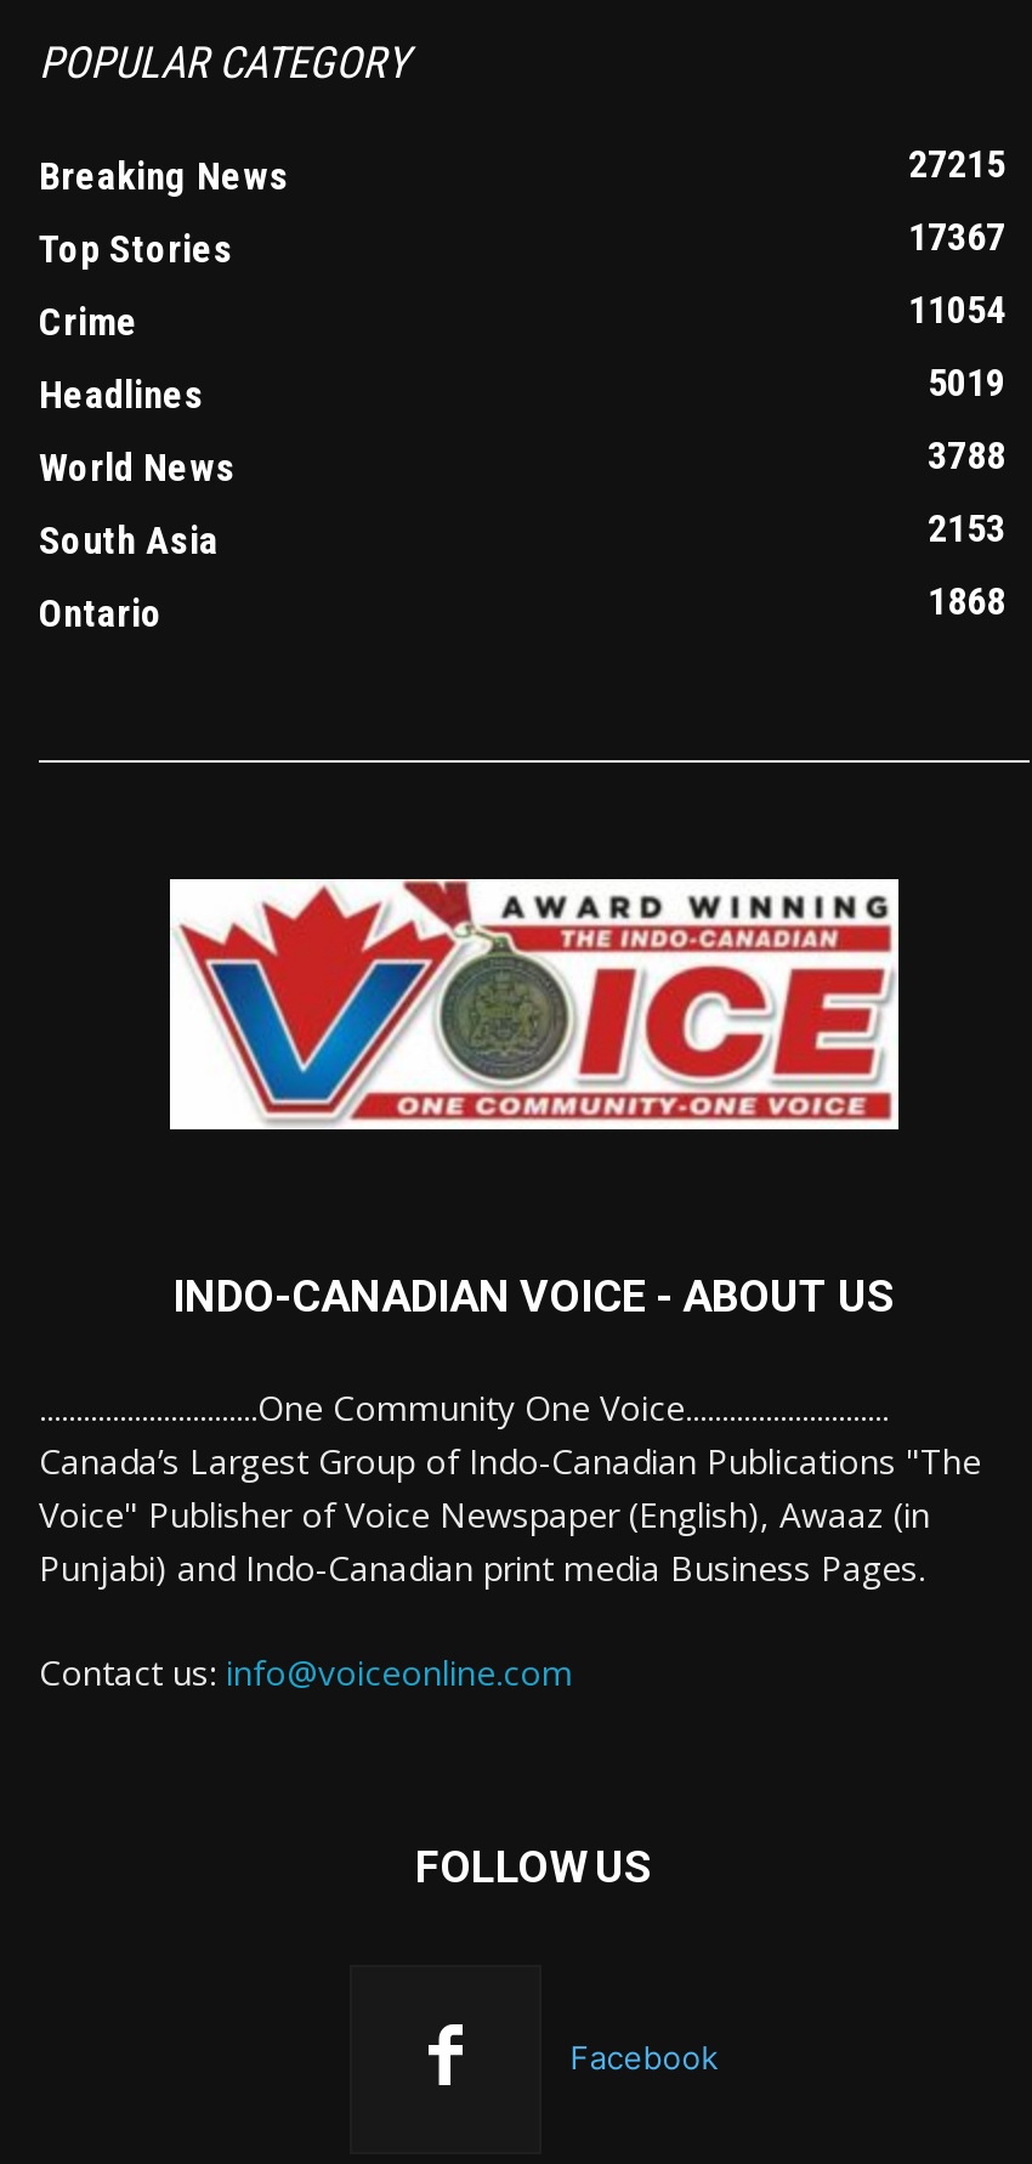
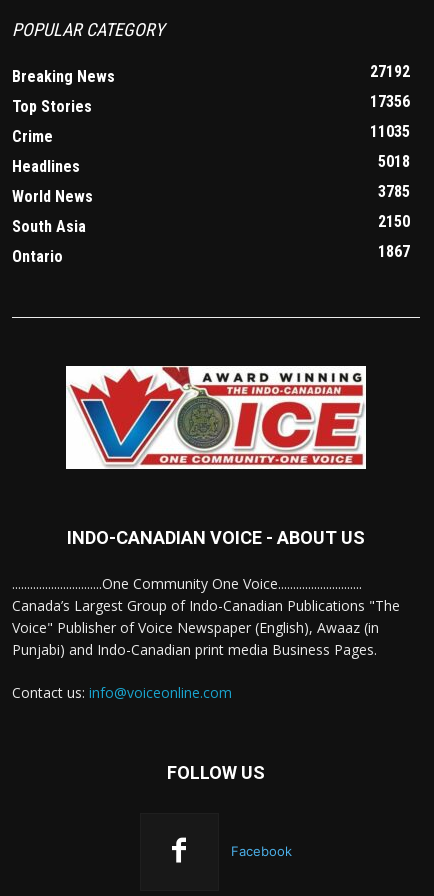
[908,141,1005,187] 27215 -> [370,62,410,81] 27192
[908,214,1005,260] 17367 -> [370,92,410,111] 17356
[908,287,1005,333] 11054 -> [370,122,410,141] 11035
[928,359,1005,406] 5019 -> [378,152,410,171] 5018
[928,432,1005,478] 3788 -> [378,182,410,201] 3785
[928,505,1005,551] 2153 -> [378,212,410,231] 2150
[928,578,1005,624] 1868 -> [378,242,410,261] 1867

